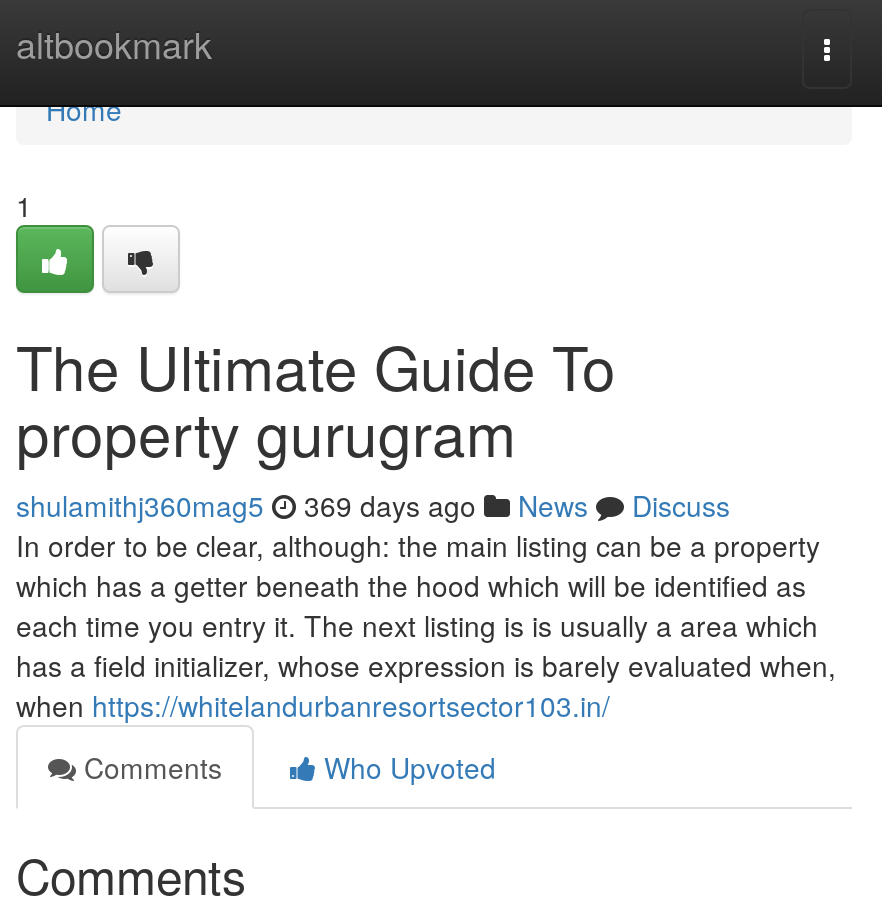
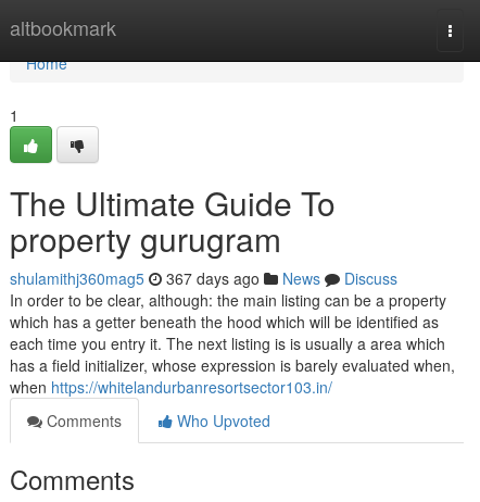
[16,485,730,525] shulamithj360mag5 369 days ago News Discuss -> [10,267,397,289] shulamithj360mag5 367 days ago News Discuss

